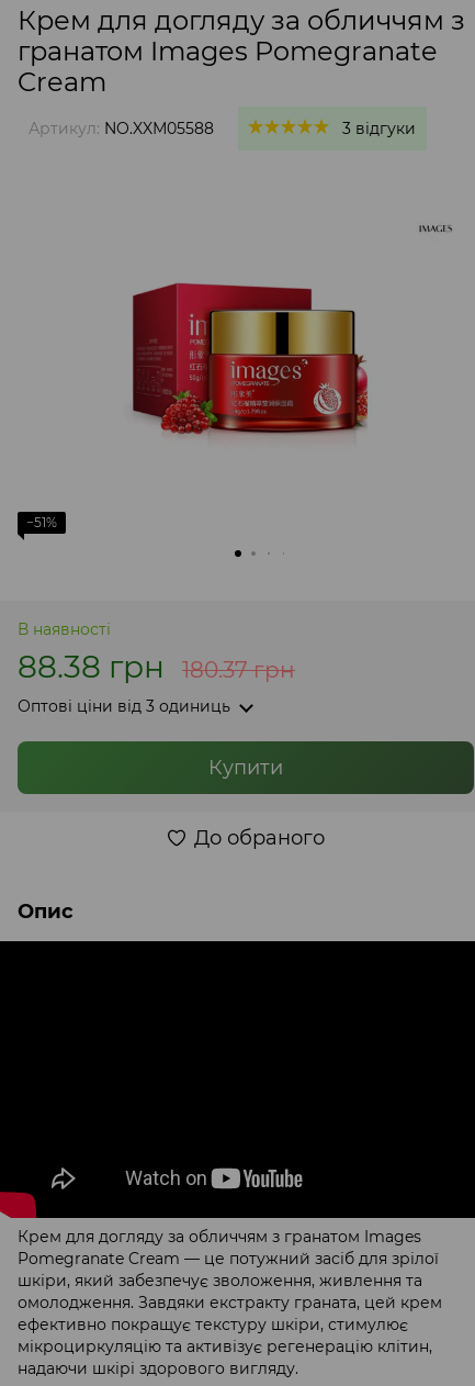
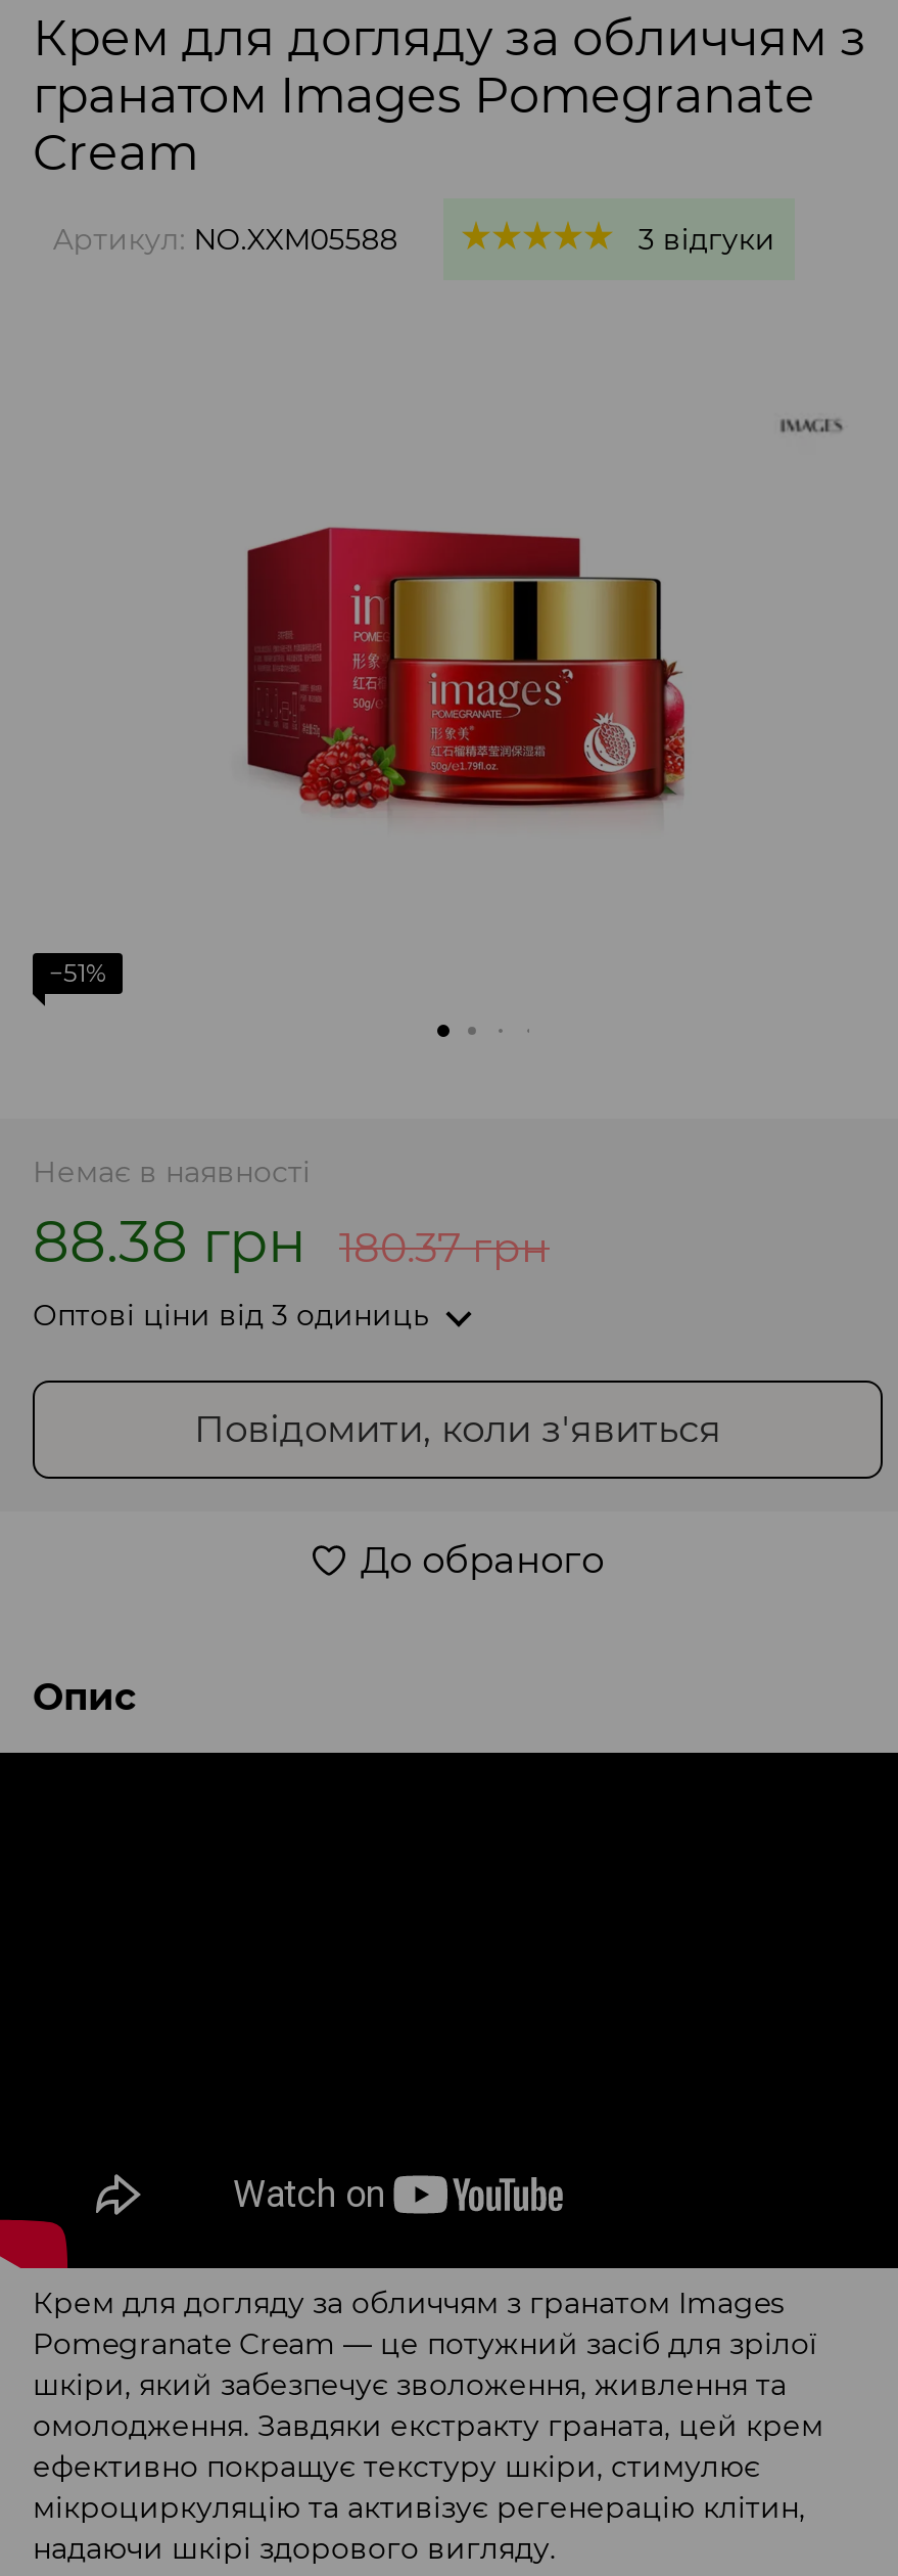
[18,620,111,639] В наявності -> [33,1154,311,1191] Немає в наявності
[208,756,283,780] Купити -> [194,1408,721,1453] Повідомити, коли з'явиться

